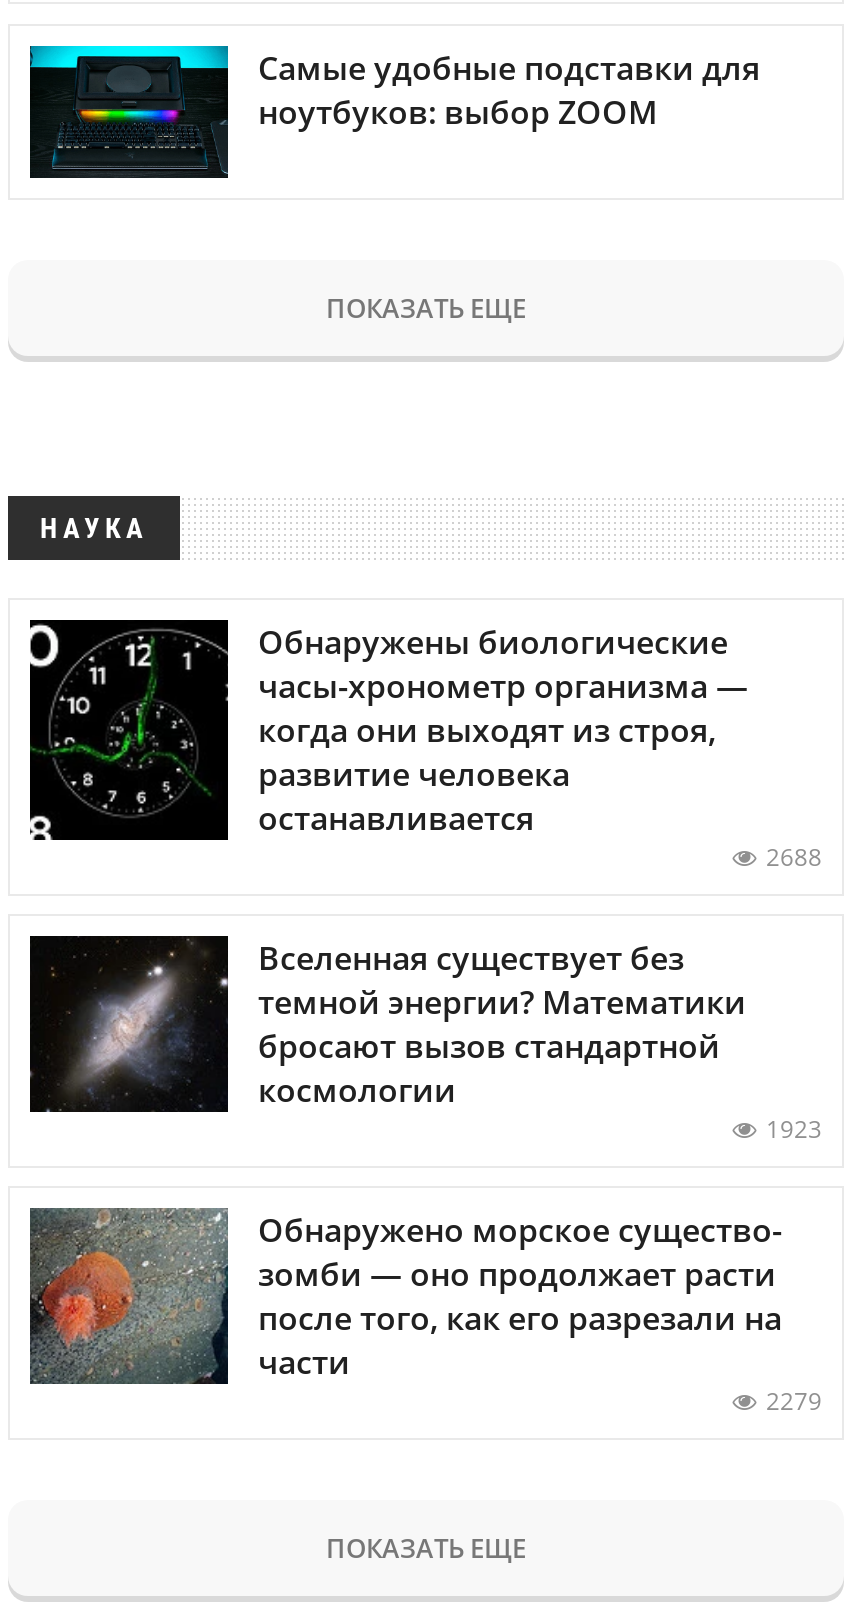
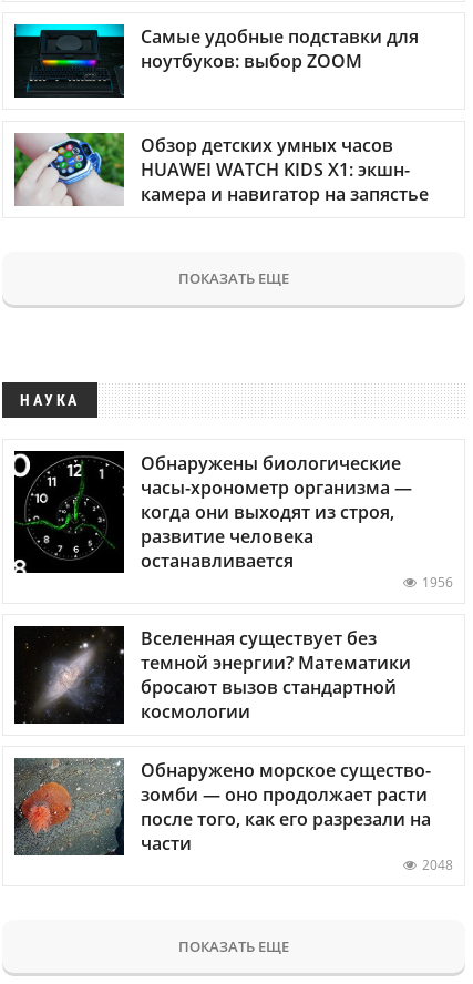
none -> [13,132,429,207] [image] | Обзор детских умных часов | HUAWEI WATCH KIDS X1: экшн- | камера и навигатор на запястье
moved [28,289,748,839] -> [13,268,412,573]: [image] | ПОКАЗАТЬ ЕЩЕ | НАУКА | Обнаружены биологические | часы-хронометр организма — | когда они выходят из строя, | развитие человека | останавливается
[766,839,822,873] 2688 -> [422,573,453,591] 1956
moved [32,935,746,1114] -> [16,626,411,725]: [image] | Вселенная существует без | темной энергии? Математики | бросают вызов стандартной | космологии
[766,1111,822,1145] 1923 -> none
[766,1384,822,1418] 2279 -> [422,855,453,874] 2048

